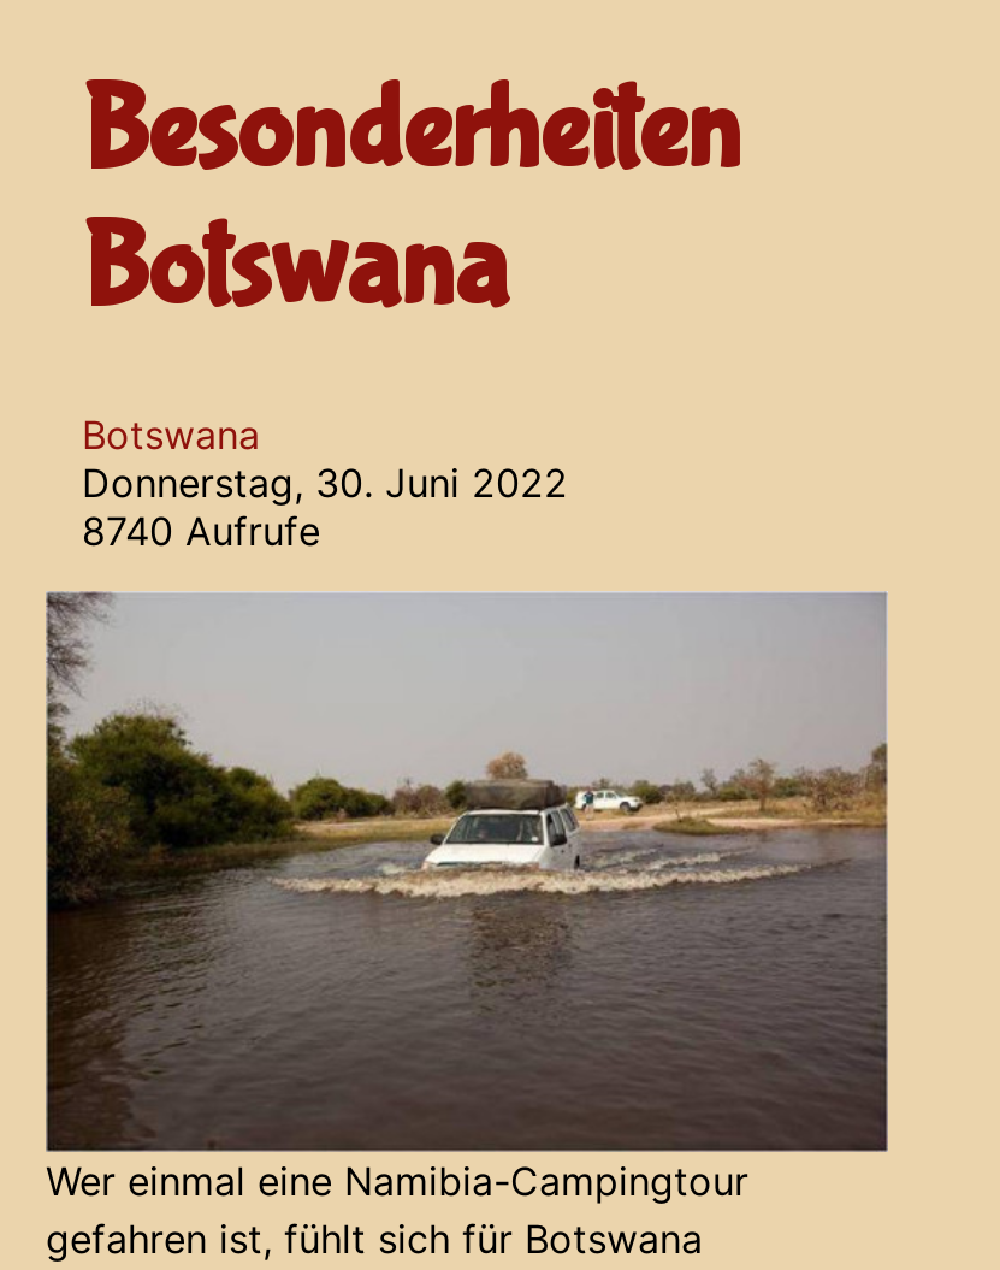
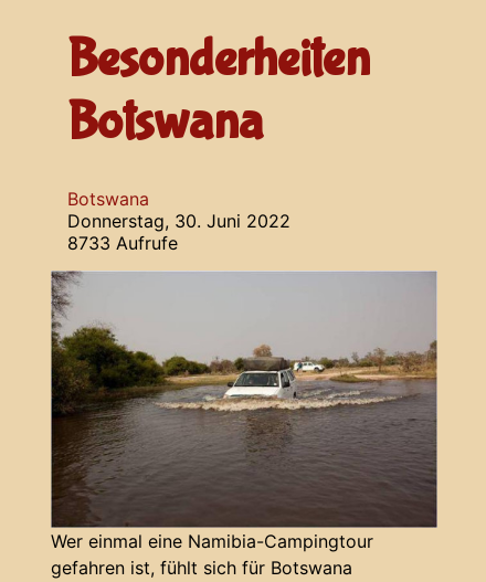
[82,507,320,555] 8740 Aufrufe -> [67,232,178,254] 8733 Aufrufe

